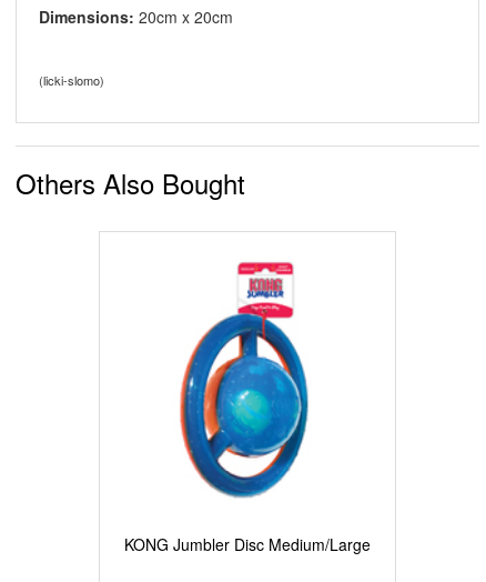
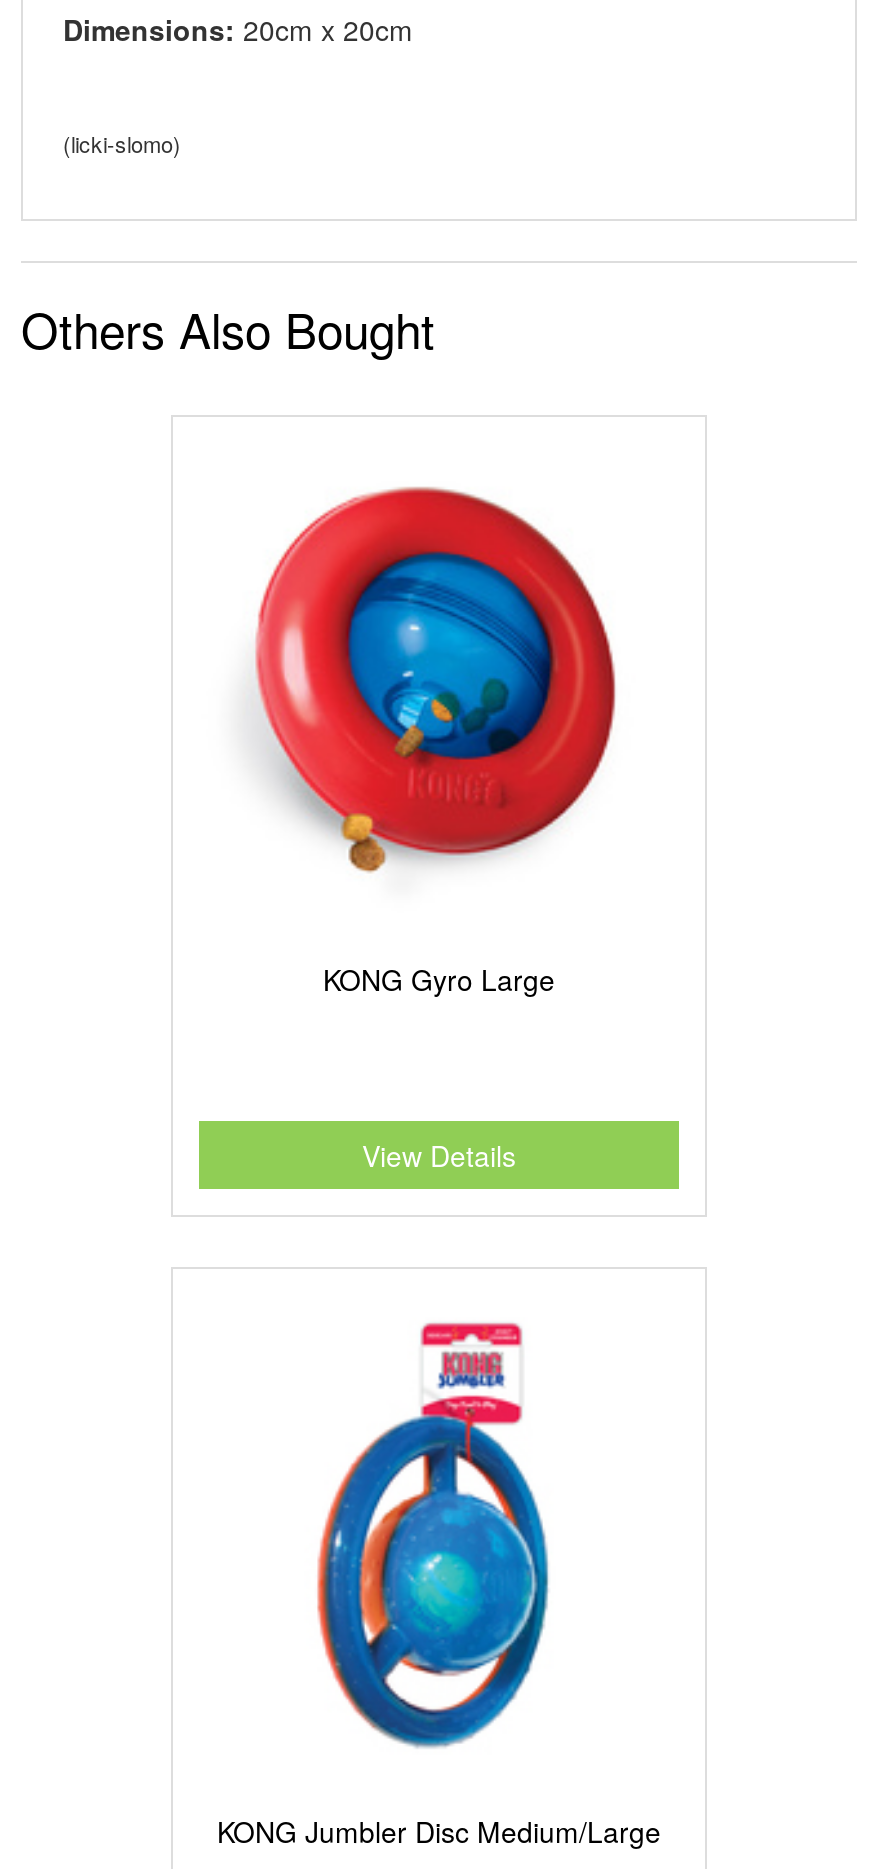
none -> [253,487,617,873] [image]
none -> [323,959,555,999] KONG Gyro Large
none -> [362,1135,516,1175] View Details

